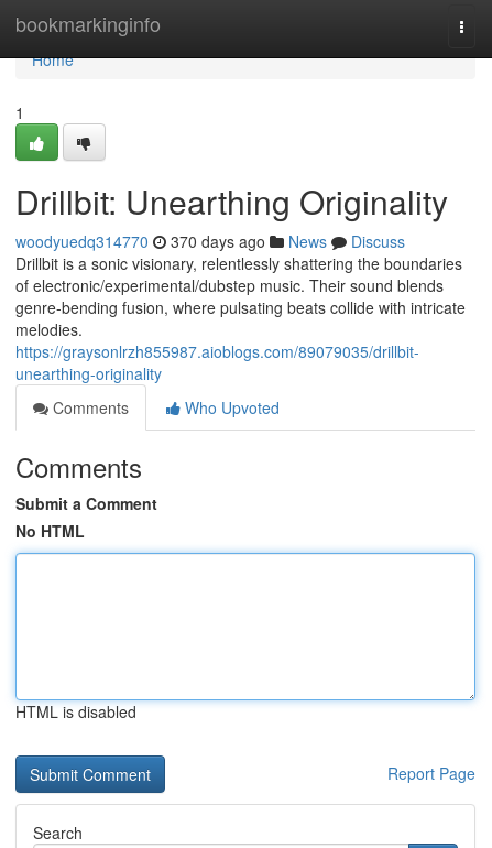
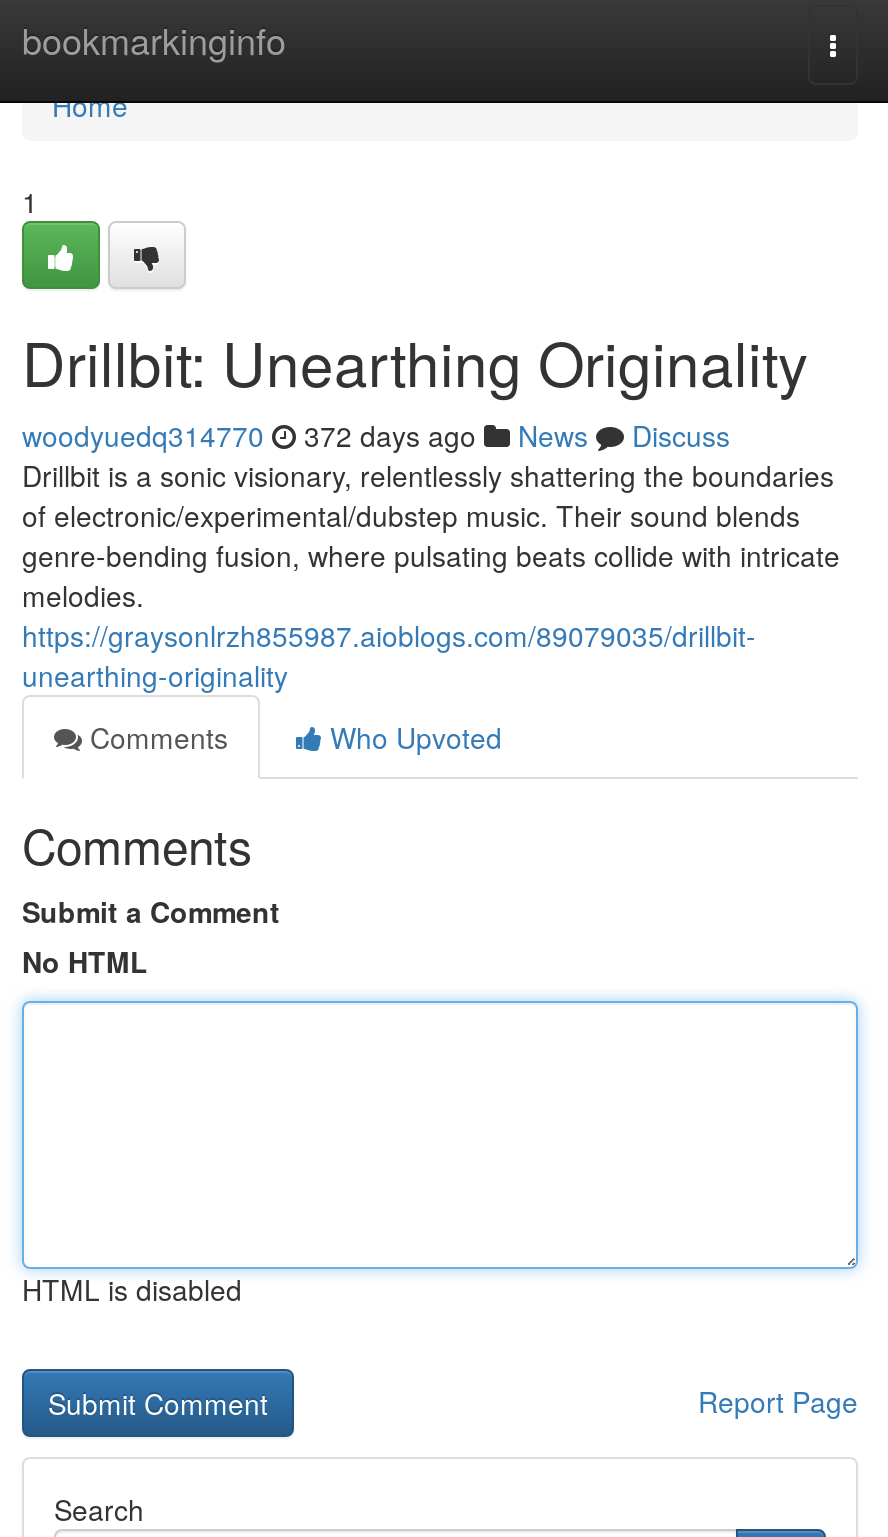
[15,230,405,252] woodyuedq314770 370 days ago News Discuss -> [22,415,730,455] woodyuedq314770 372 days ago News Discuss

